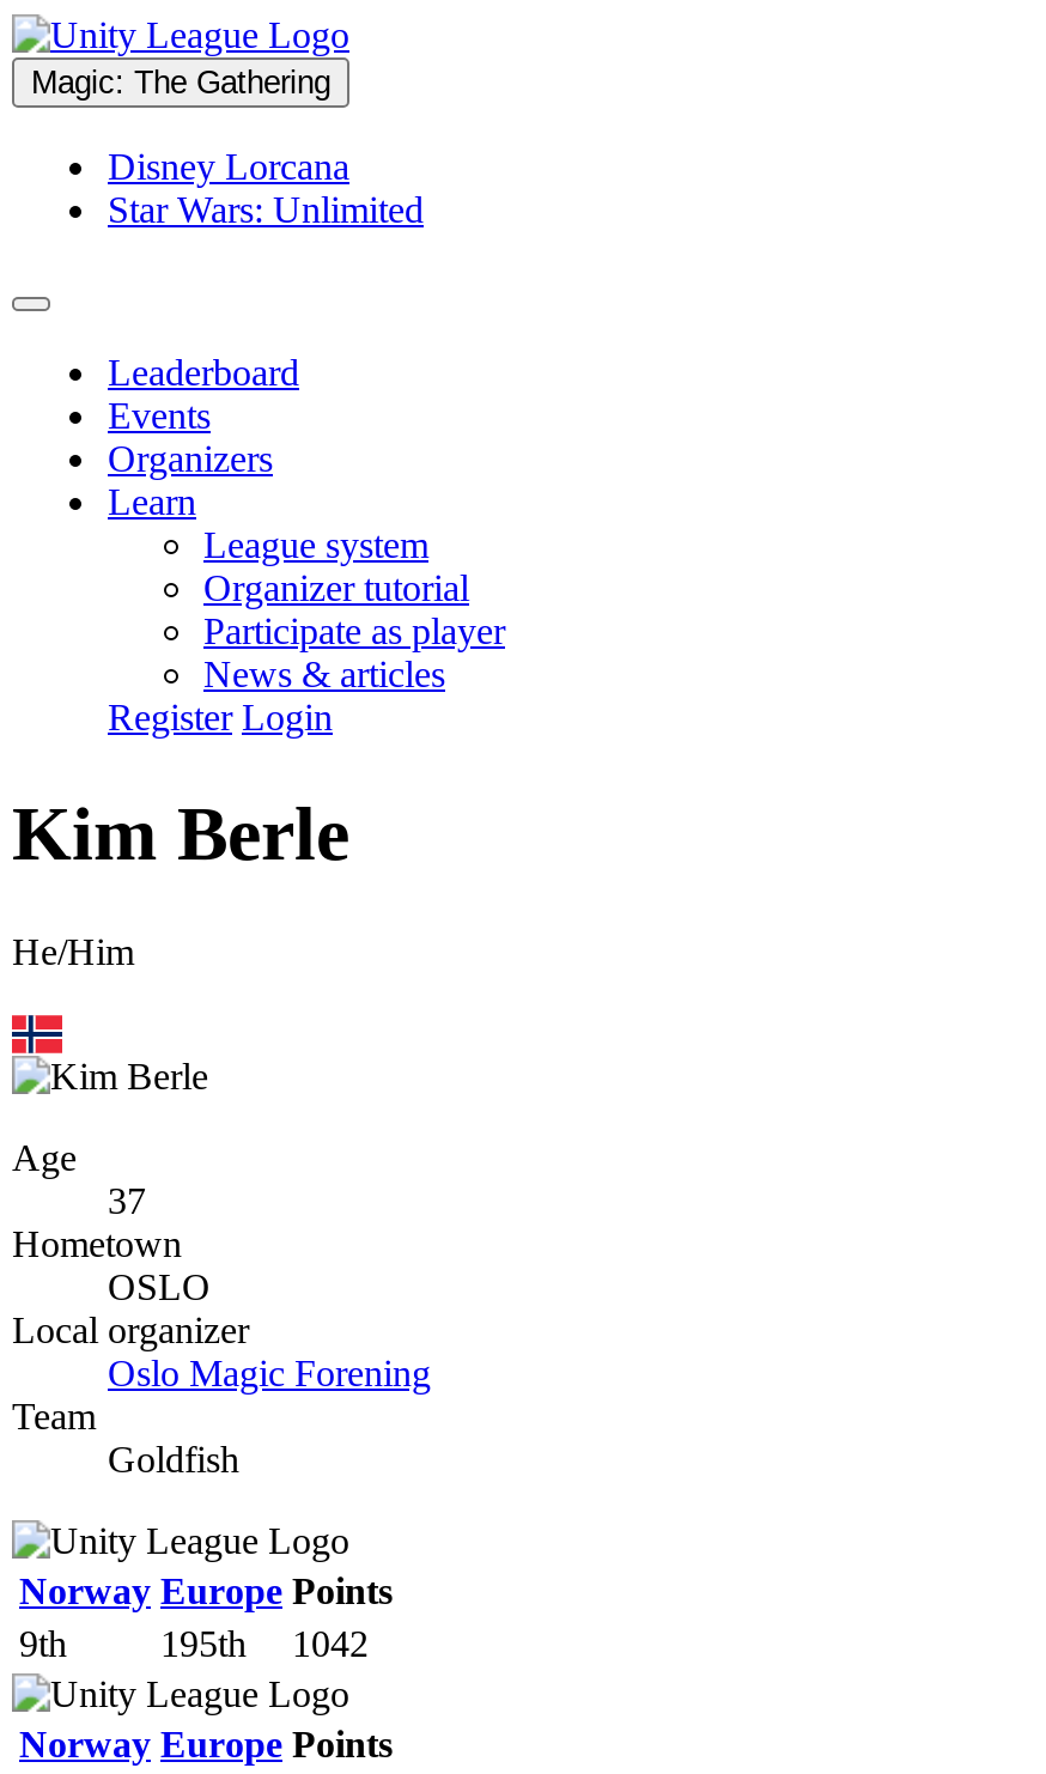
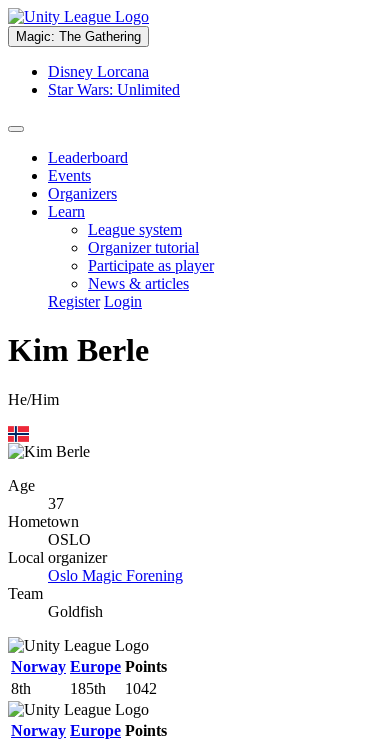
[19,1623,247,1664] 9th | 195th -> [11,680,106,697] 8th | 185th

